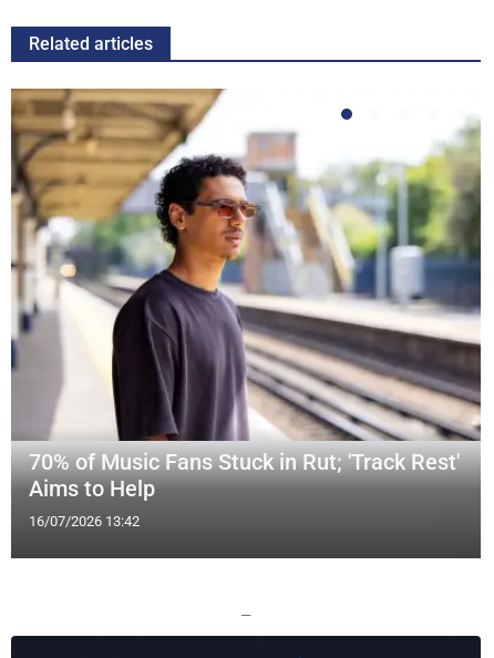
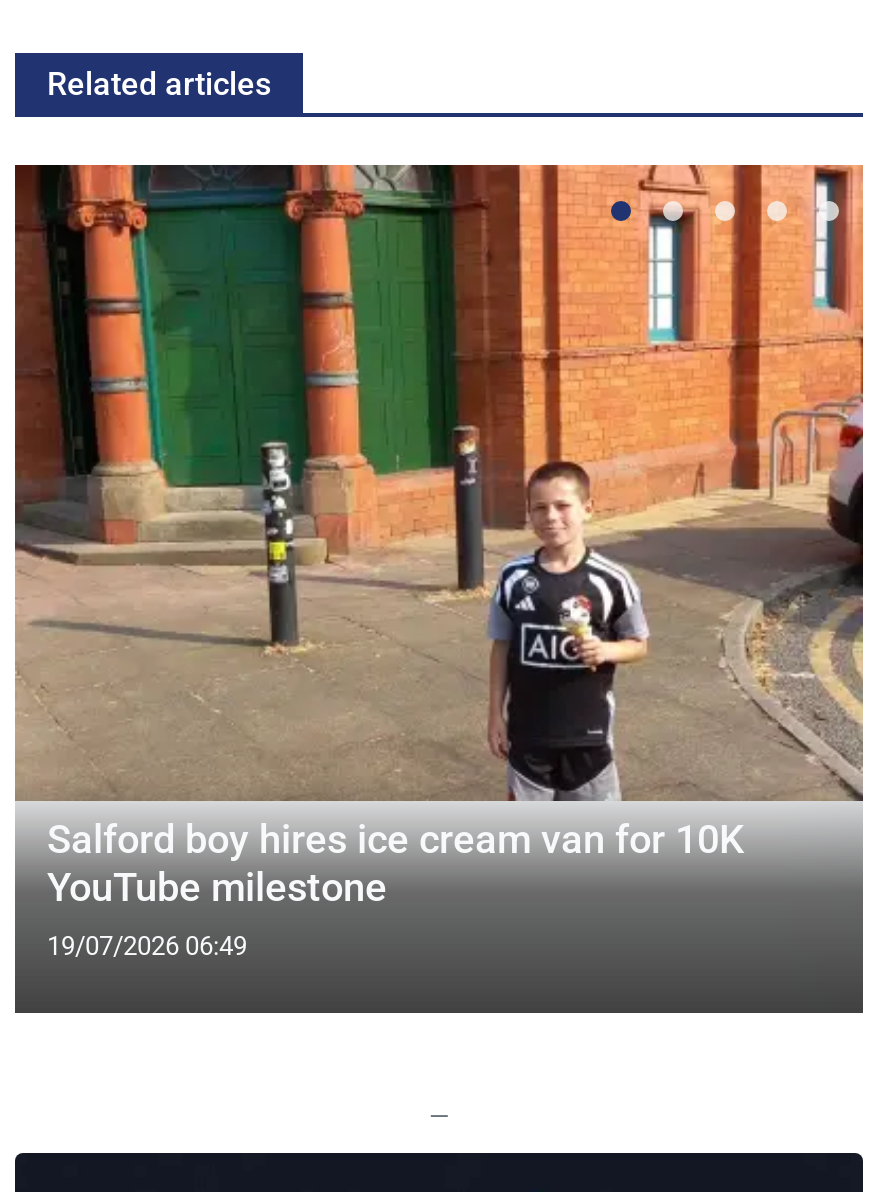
[10,88,482,530] [image] | 70% of Music Fans Stuck in Rut; 'Track Rest' | Aims to Help | 16/07/2026 13:42 -> [13,162,865,960] [image] | Salford boy hires ice cream van for 10K | YouTube milestone | 19/07/2026 06:49

